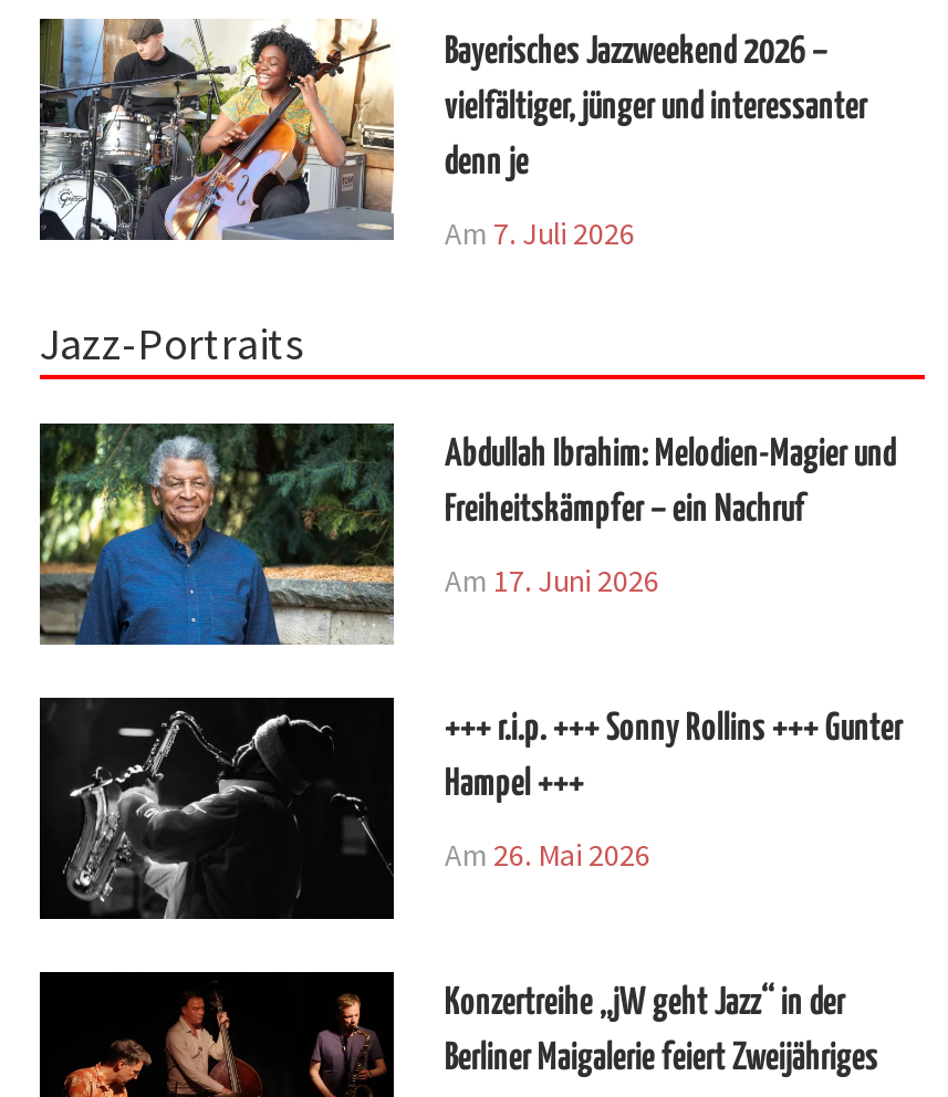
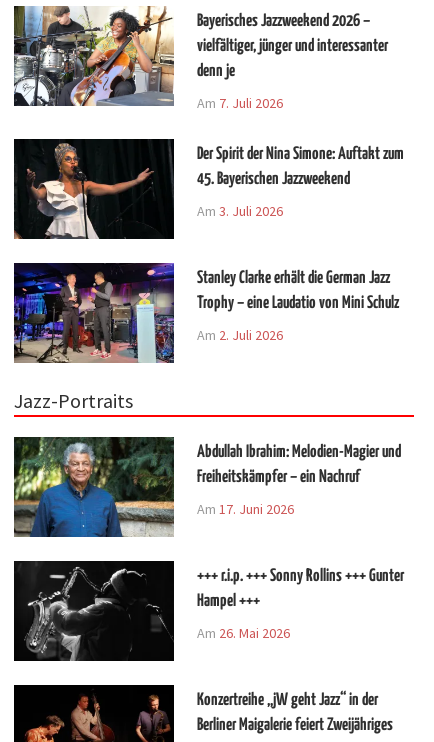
none -> [13,138,404,240] [image] | Der Spirit der Nina Simone: Auftakt zum | 45. Bayerischen Jazzweekend | Am 3. Juli 2026
none -> [13,254,399,364] [image] | Stanley Clarke erhält die German Jazz | Trophy – eine Laudatio von Mini Schulz | Am 2. Juli 2026

